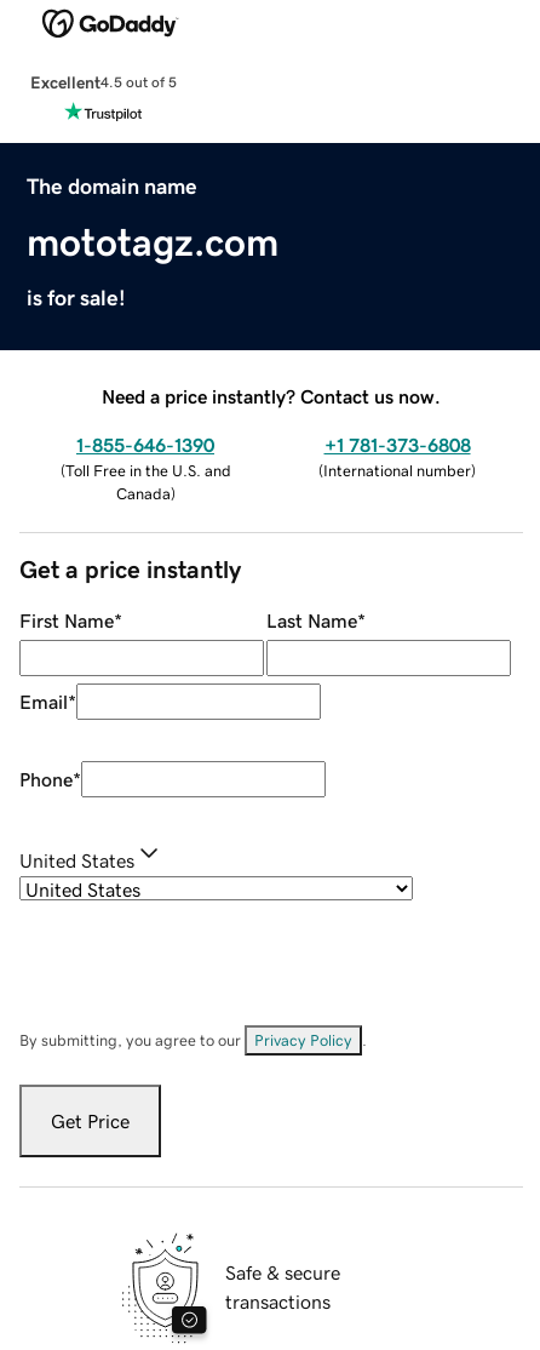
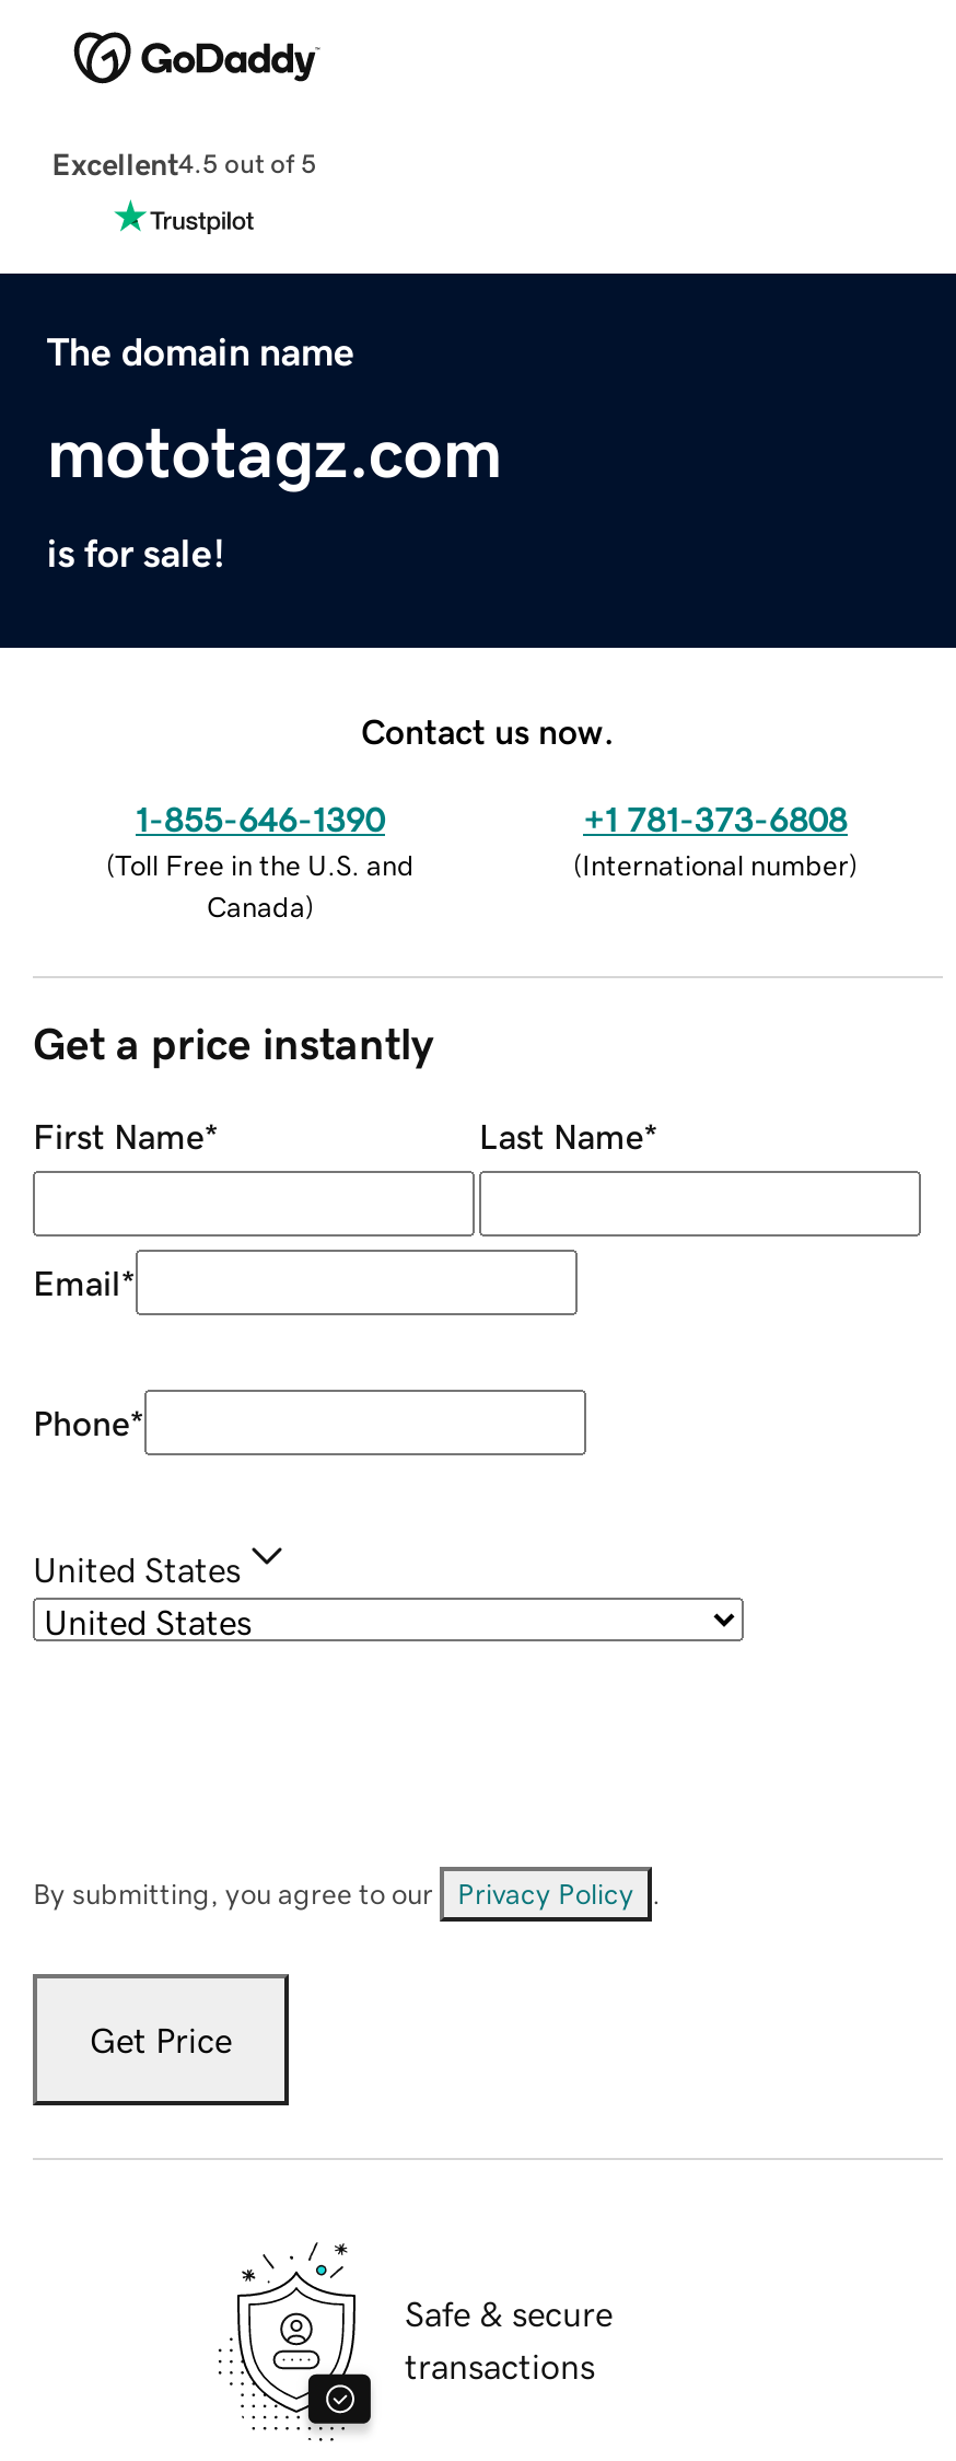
[102,386,441,405] Need a price instantly? Contact us now. -> [361,713,615,748] Contact us now.

